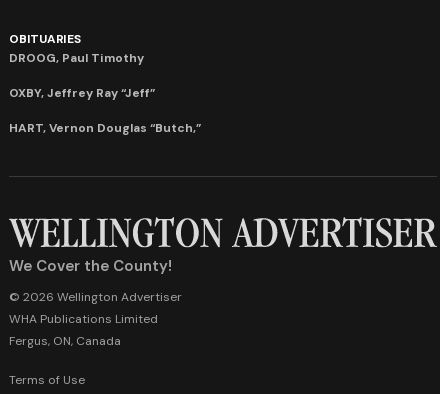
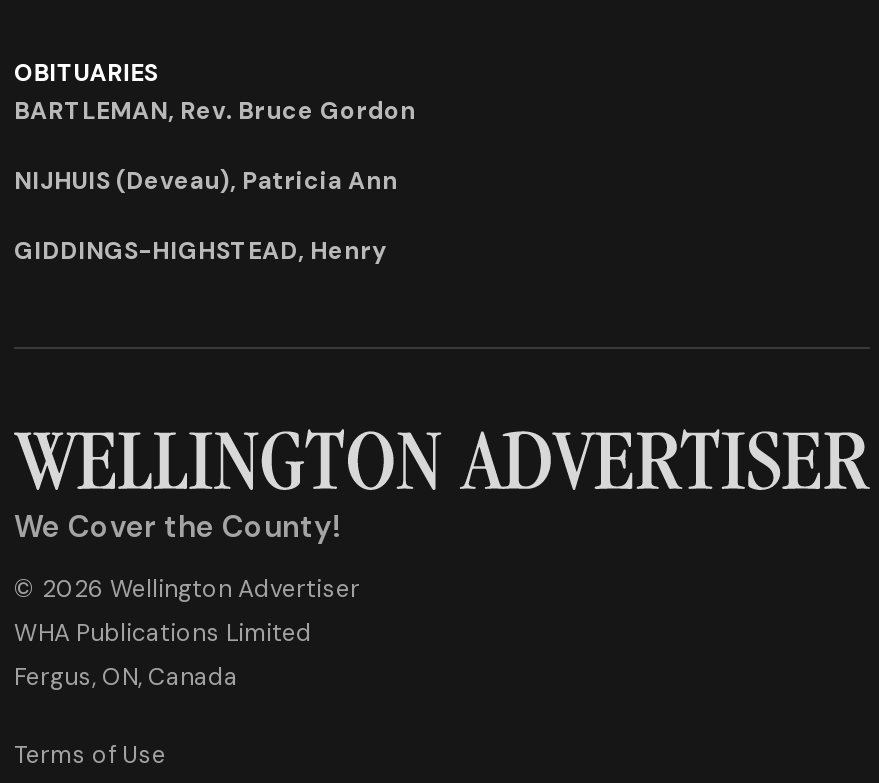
[9,50,144,66] DROOG, Paul Timothy -> [14,94,416,126] BARTLEMAN, Rev. Bruce Gordon
[9,85,155,101] OXBY, Jeffrey Ray “Jeff” -> [14,164,398,196] NIJHUIS (Deveau), Patricia Ann
[9,120,201,136] HART, Vernon Douglas “Butch,” -> [14,234,386,266] GIDDINGS-HIGHSTEAD, Henry

